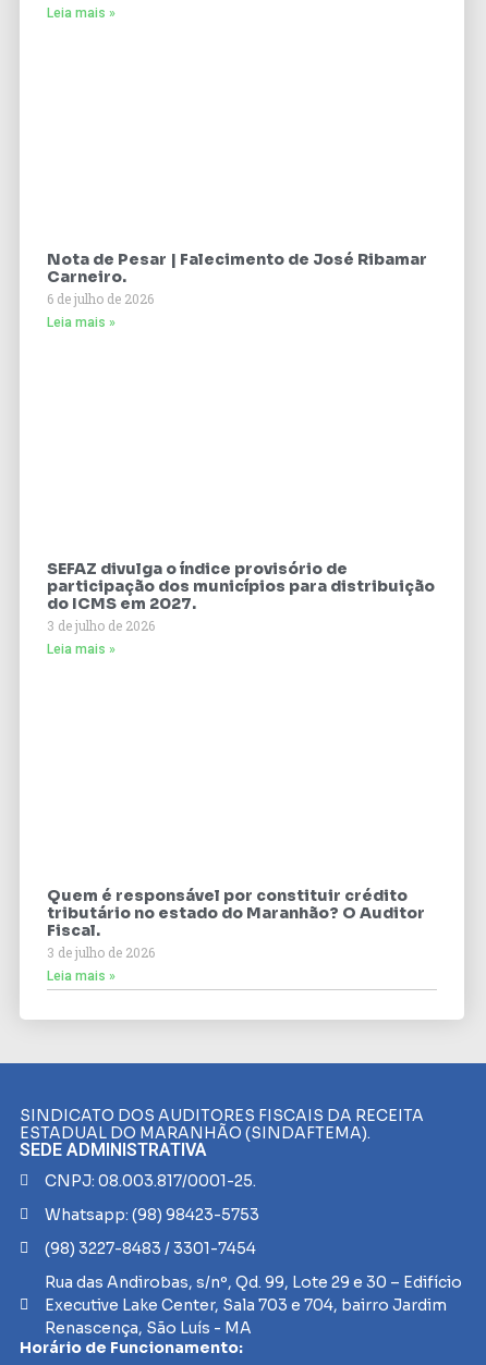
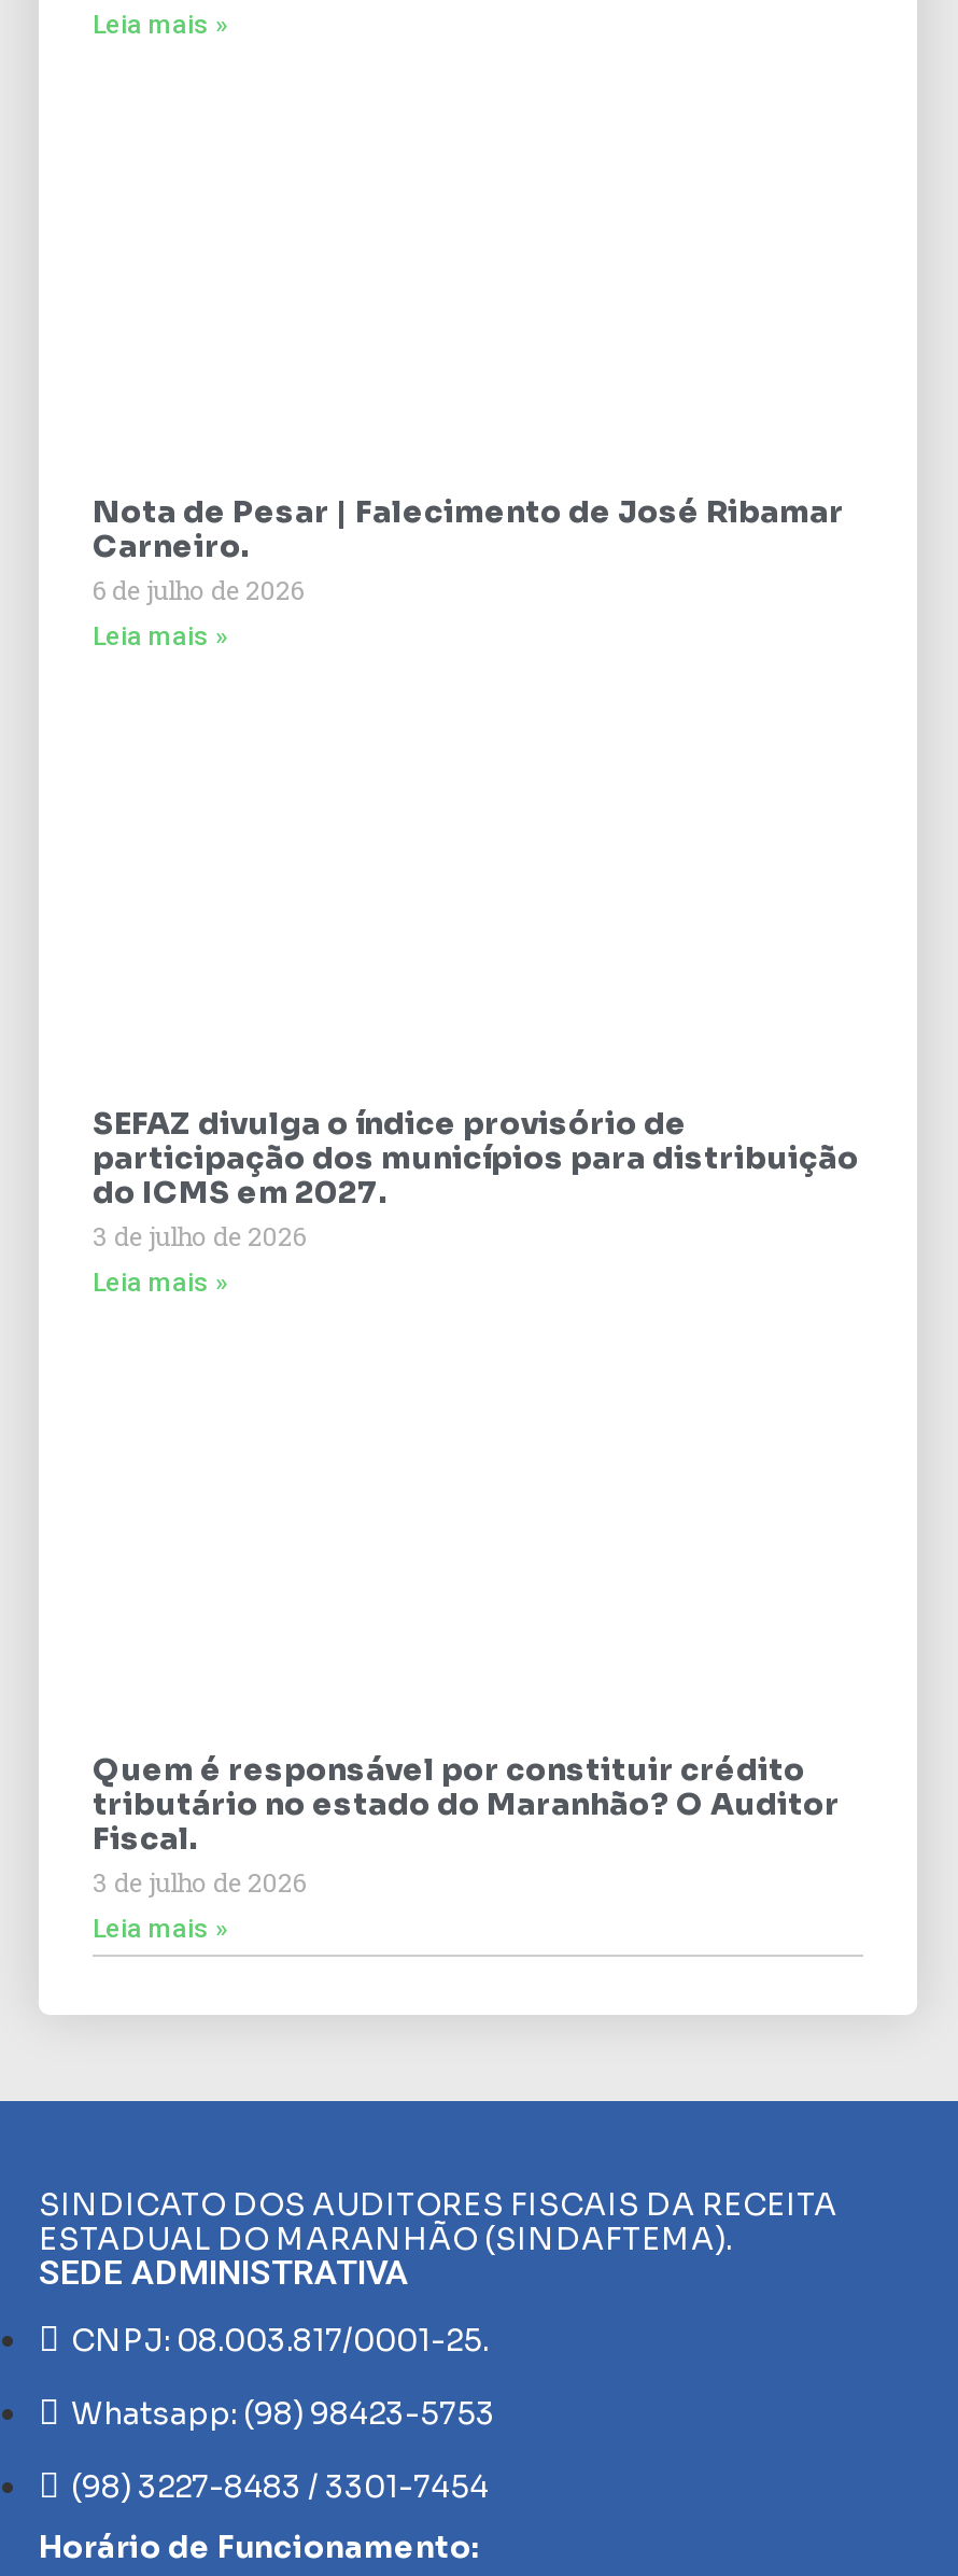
[44,1272,461,1338] Rua das Andirobas, s/nº, Qd. 99, Lote 29 e 30 – Edifício | Executive Lake Center, Sala 703 e 704, bairro Jardim | Renascença, São Luís - MA -> none

